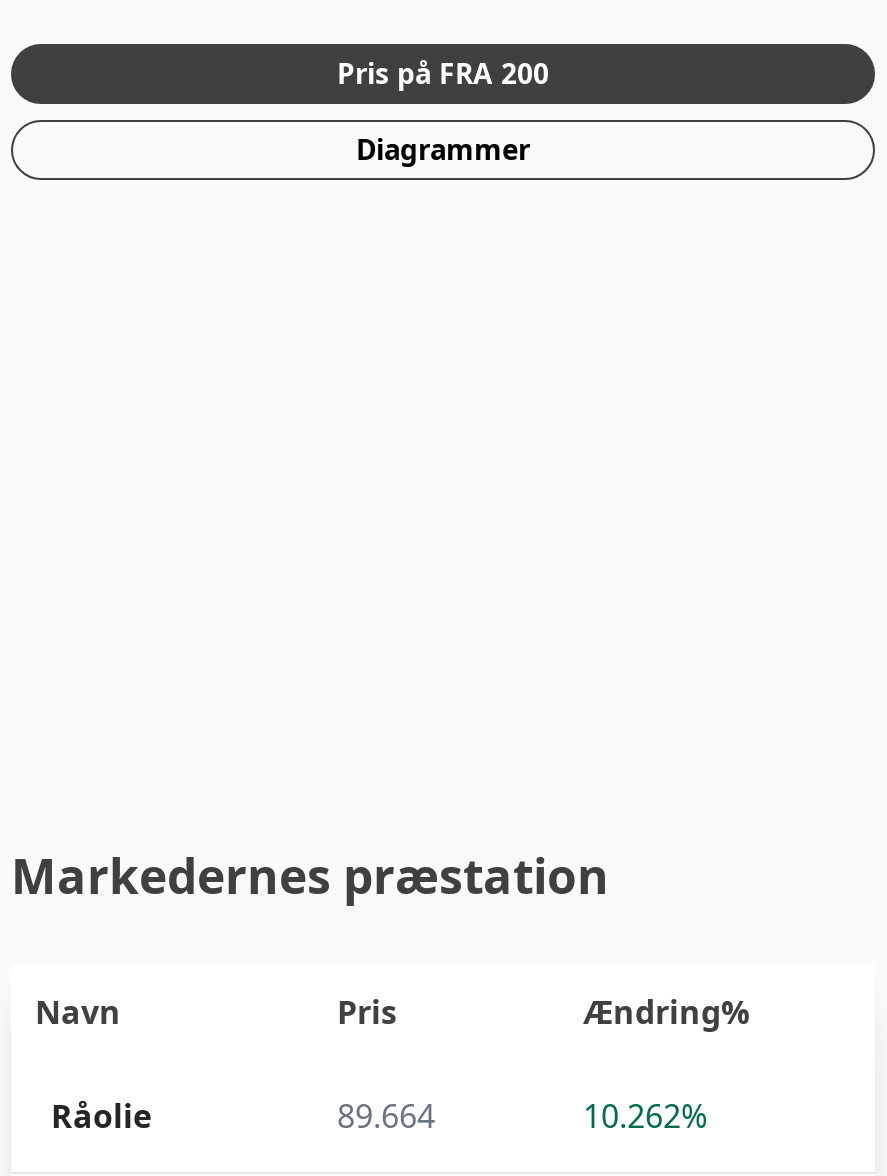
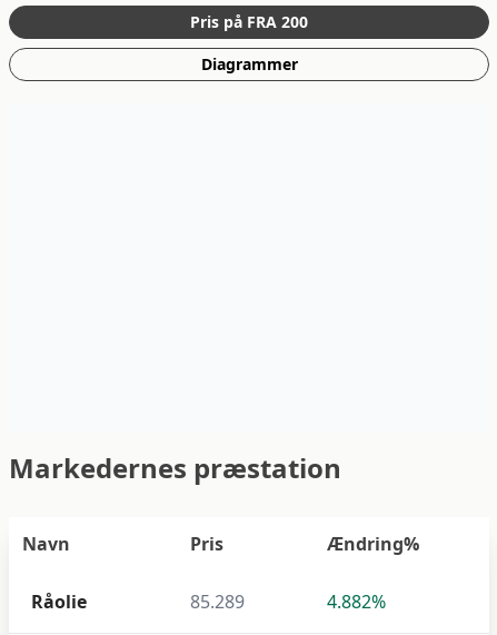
[337,1094,435,1138] 89.664 -> [190,589,245,614] 85.289
[583,1094,707,1138] 10.262% -> [327,589,386,614] 4.882%

